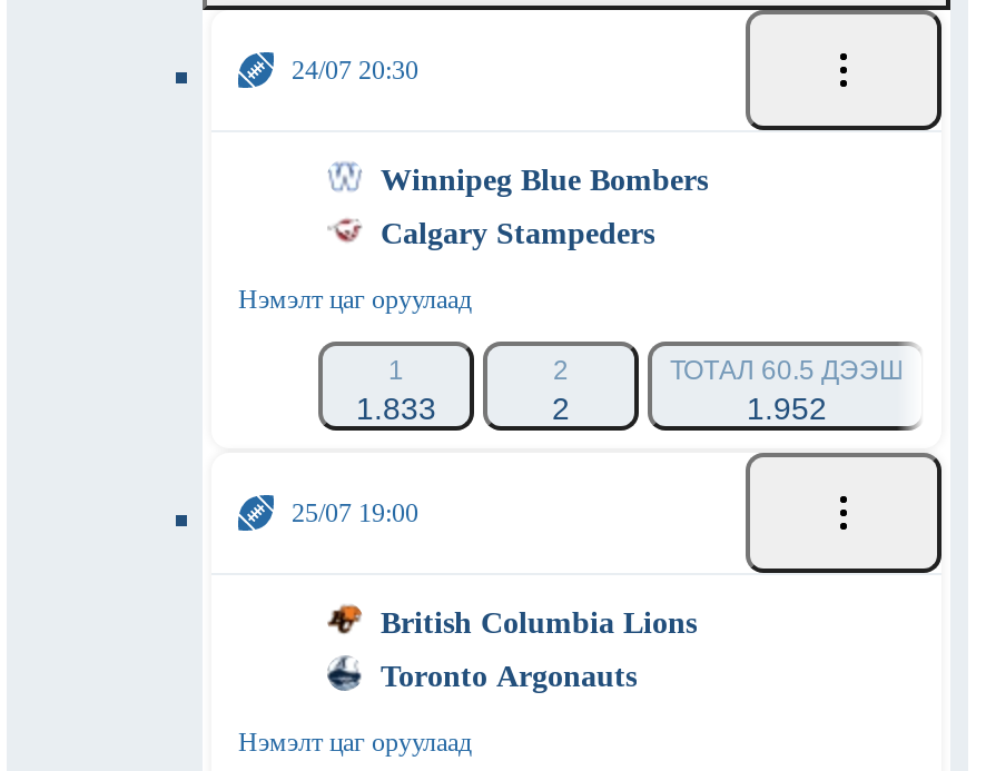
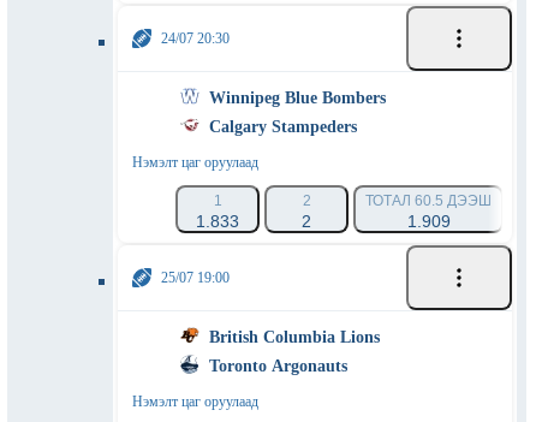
[747,391,827,426] 1.952 -> [407,212,450,231] 1.909

